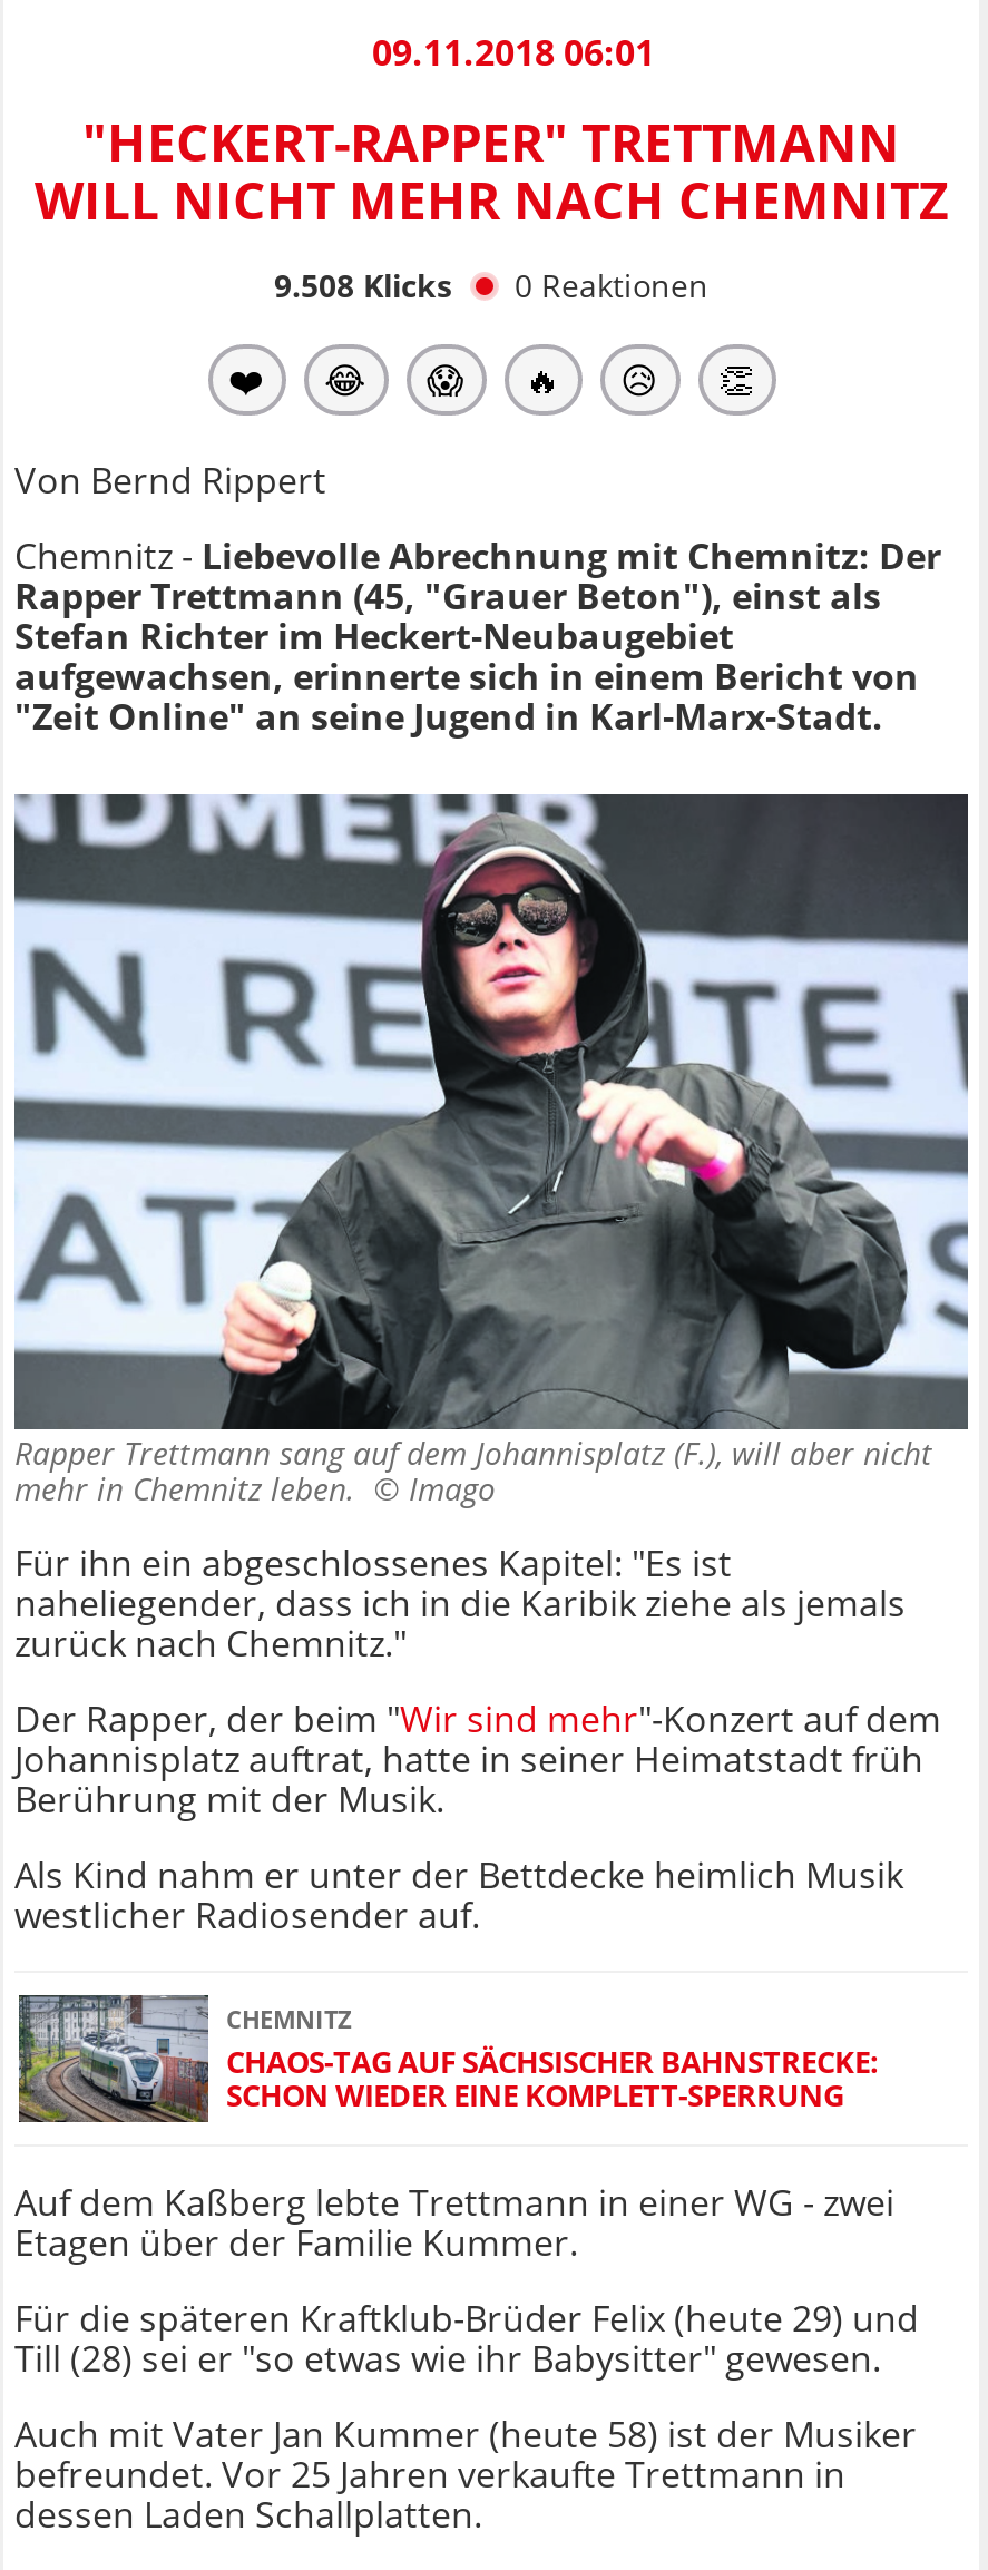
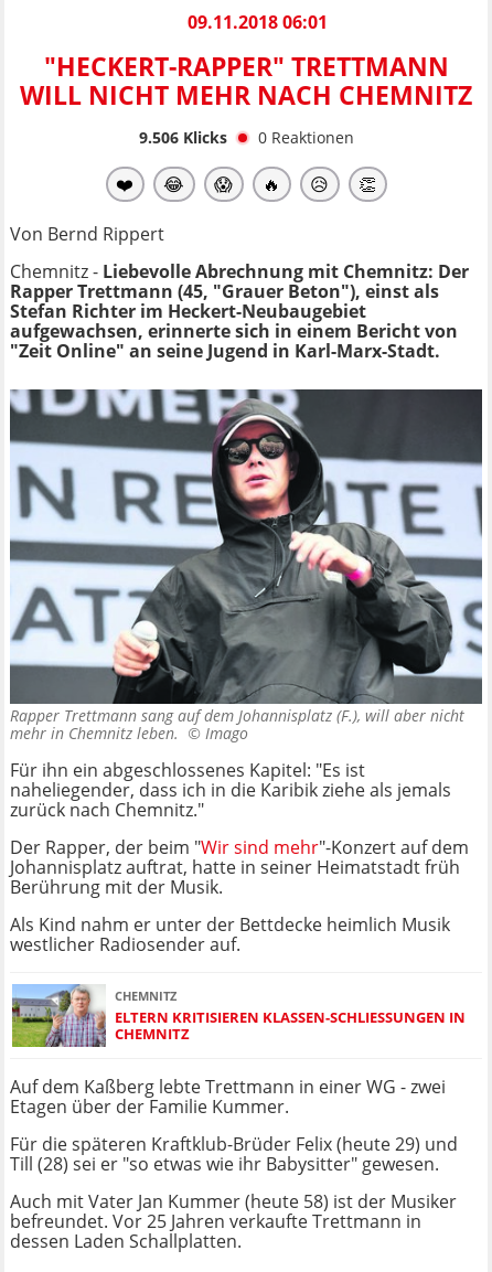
[274,264,708,306] 9.508 Klicks 0 Reaktionen -> [138,127,354,148] 9.506 Klicks 0 Reaktionen
[17,1993,879,2124] [image] | CHAOS-TAG AUF SÄCHSISCHER BAHNSTRECKE: | SCHON WIEDER EINE KOMPLETT-SPERRUNG -> [12,984,466,1048] [image] | ELTERN KRITISIEREN KLASSEN-SCHLIESSUNGEN IN C | HEMNITZ

